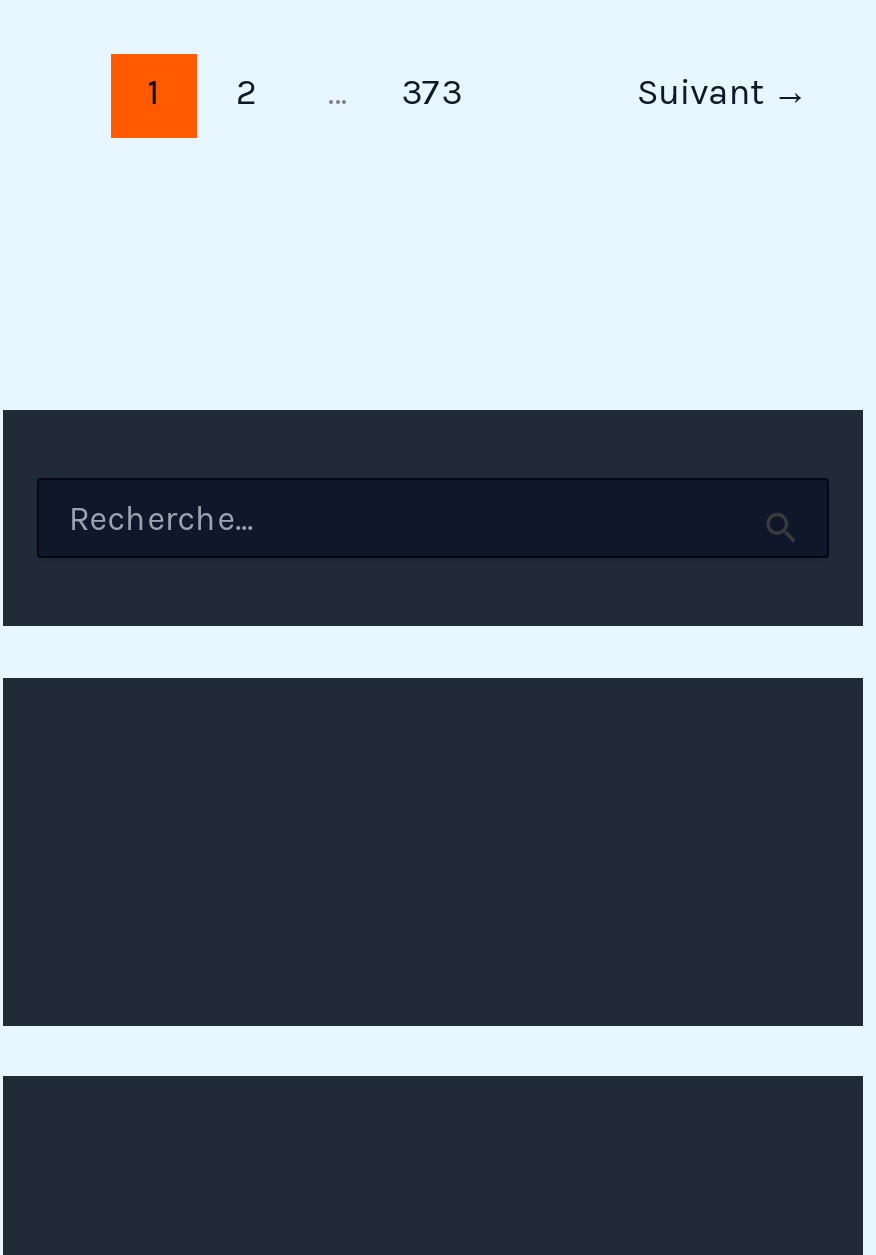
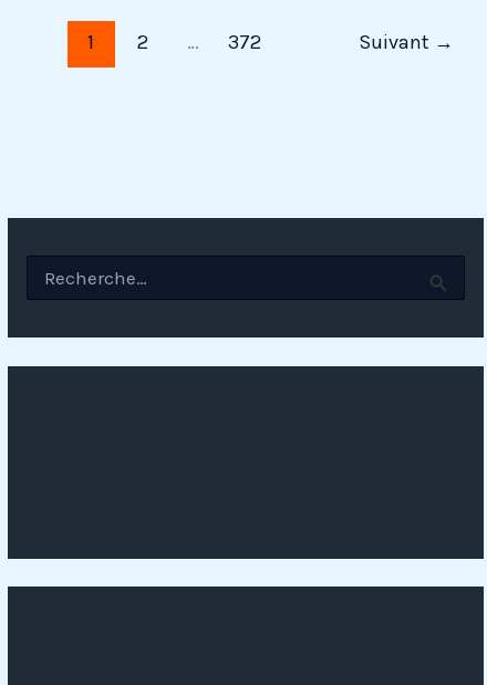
[401,70,461,114] 373 -> [228,30,261,54] 372

